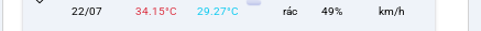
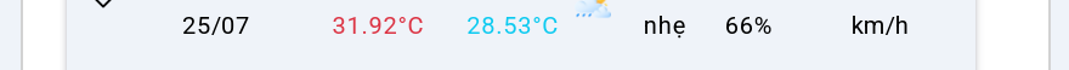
[72,5,238,17] 22/07 | 34.15°C | 29.27°C -> [182,12,559,39] 25/07 | 31.92°C | 28.53°C
[283,5,342,17] rác | 49% -> [644,12,771,39] nhẹ | 66%

